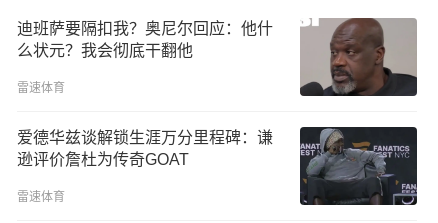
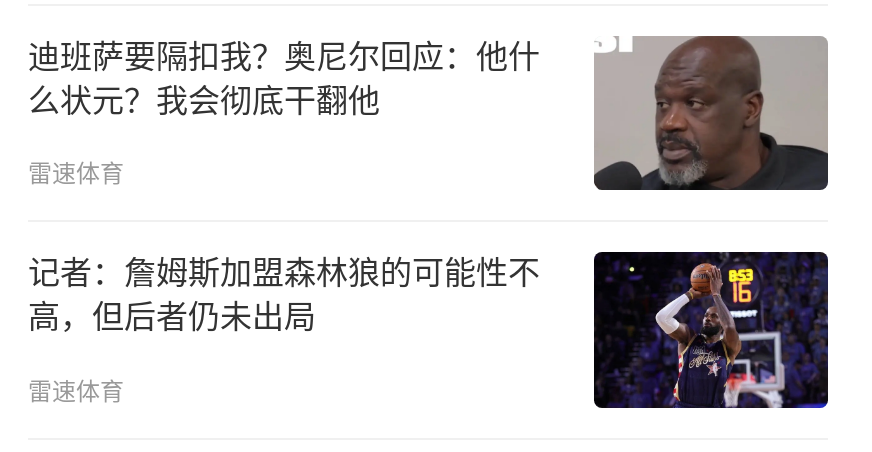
[17,126,418,206] [image] | 爱德华兹谈解锁生涯万分里程碑：谦 | 逊评价詹杜为传奇GOAT -> [28,251,828,411] [image] | 记者：詹姆斯加盟森林狼的可能性不 | 高，但后者仍未出局

